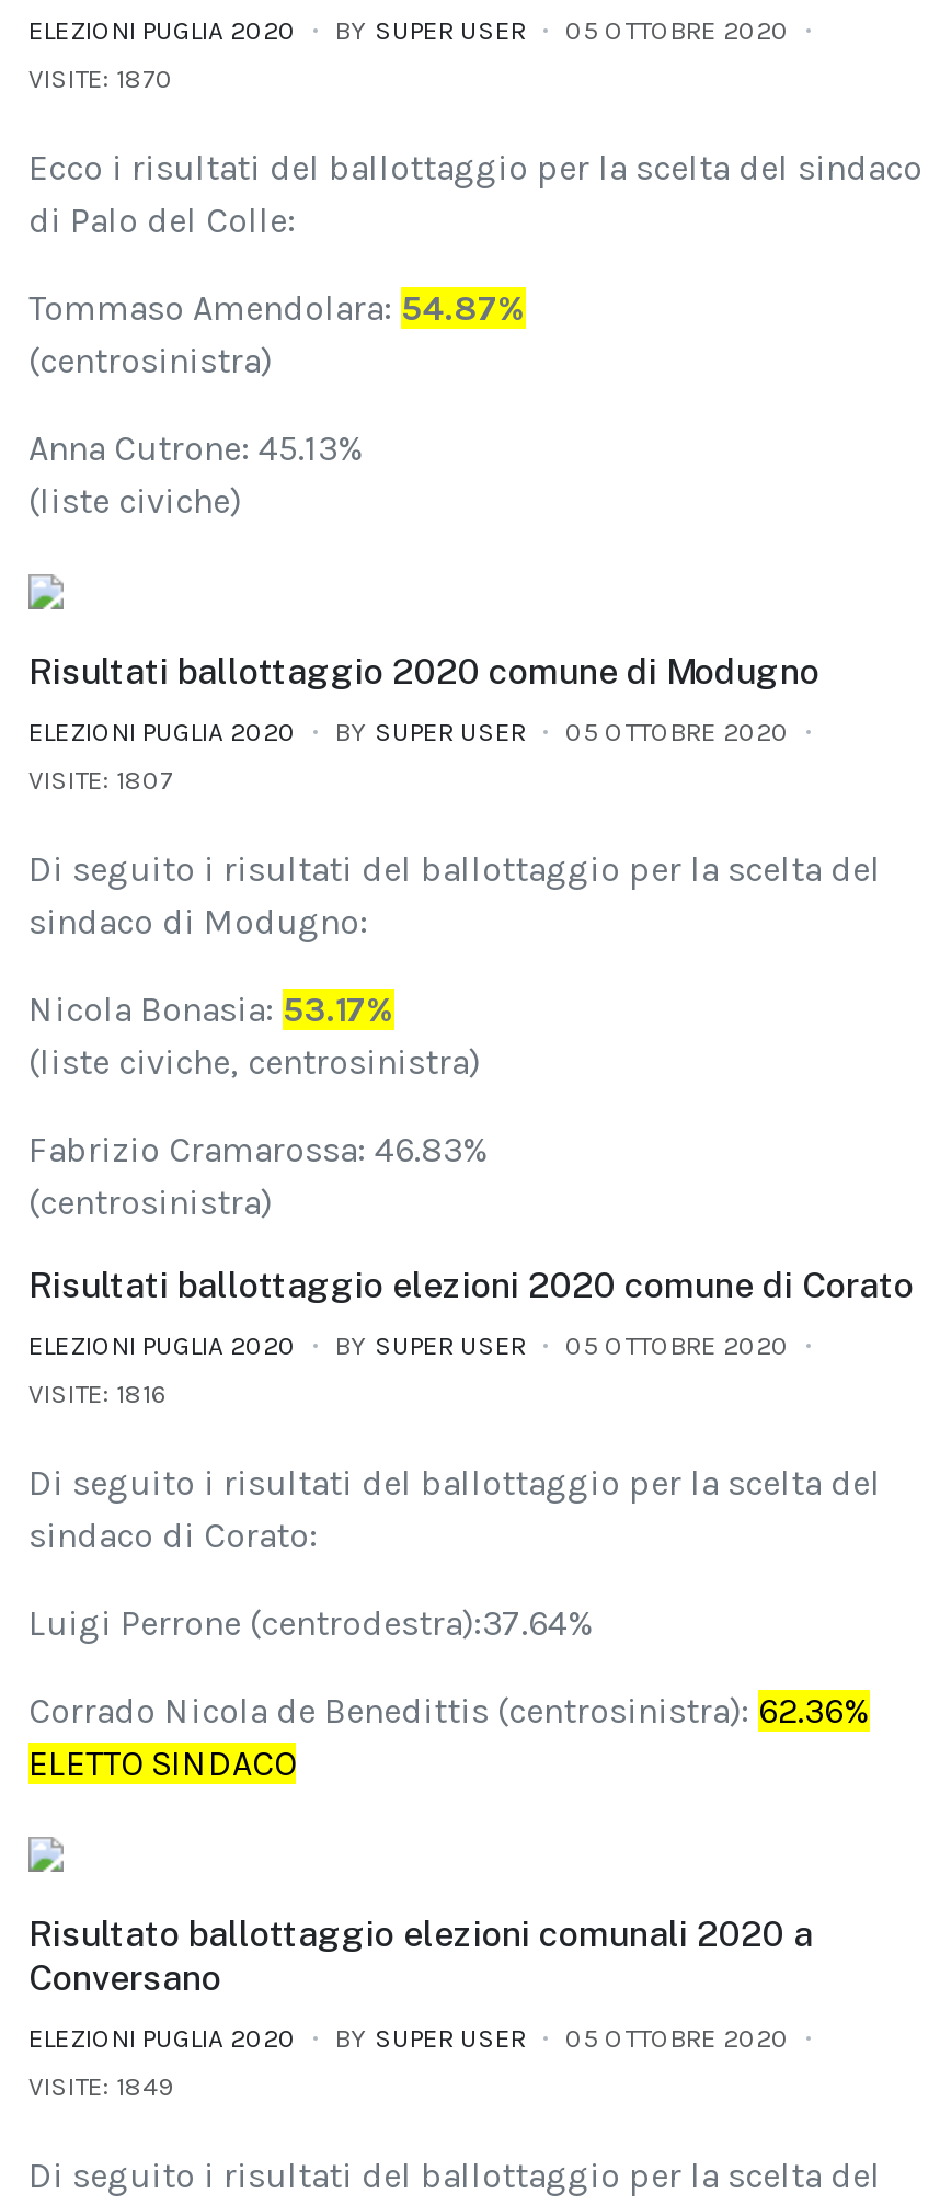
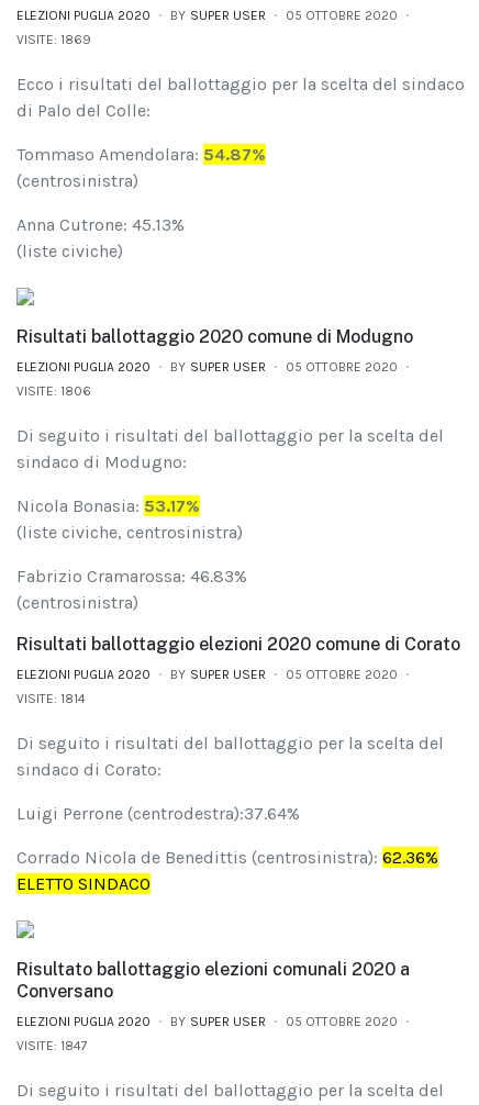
[28,64,173,95] VISITE: 1870 -> [16,32,91,48] VISITE: 1869
[28,766,173,796] VISITE: 1807 -> [16,384,91,399] VISITE: 1806
[28,1379,169,1410] VISITE: 1816 -> [16,691,86,707] VISITE: 1814
[28,2072,175,2103] VISITE: 1849 -> [16,1038,88,1054] VISITE: 1847

